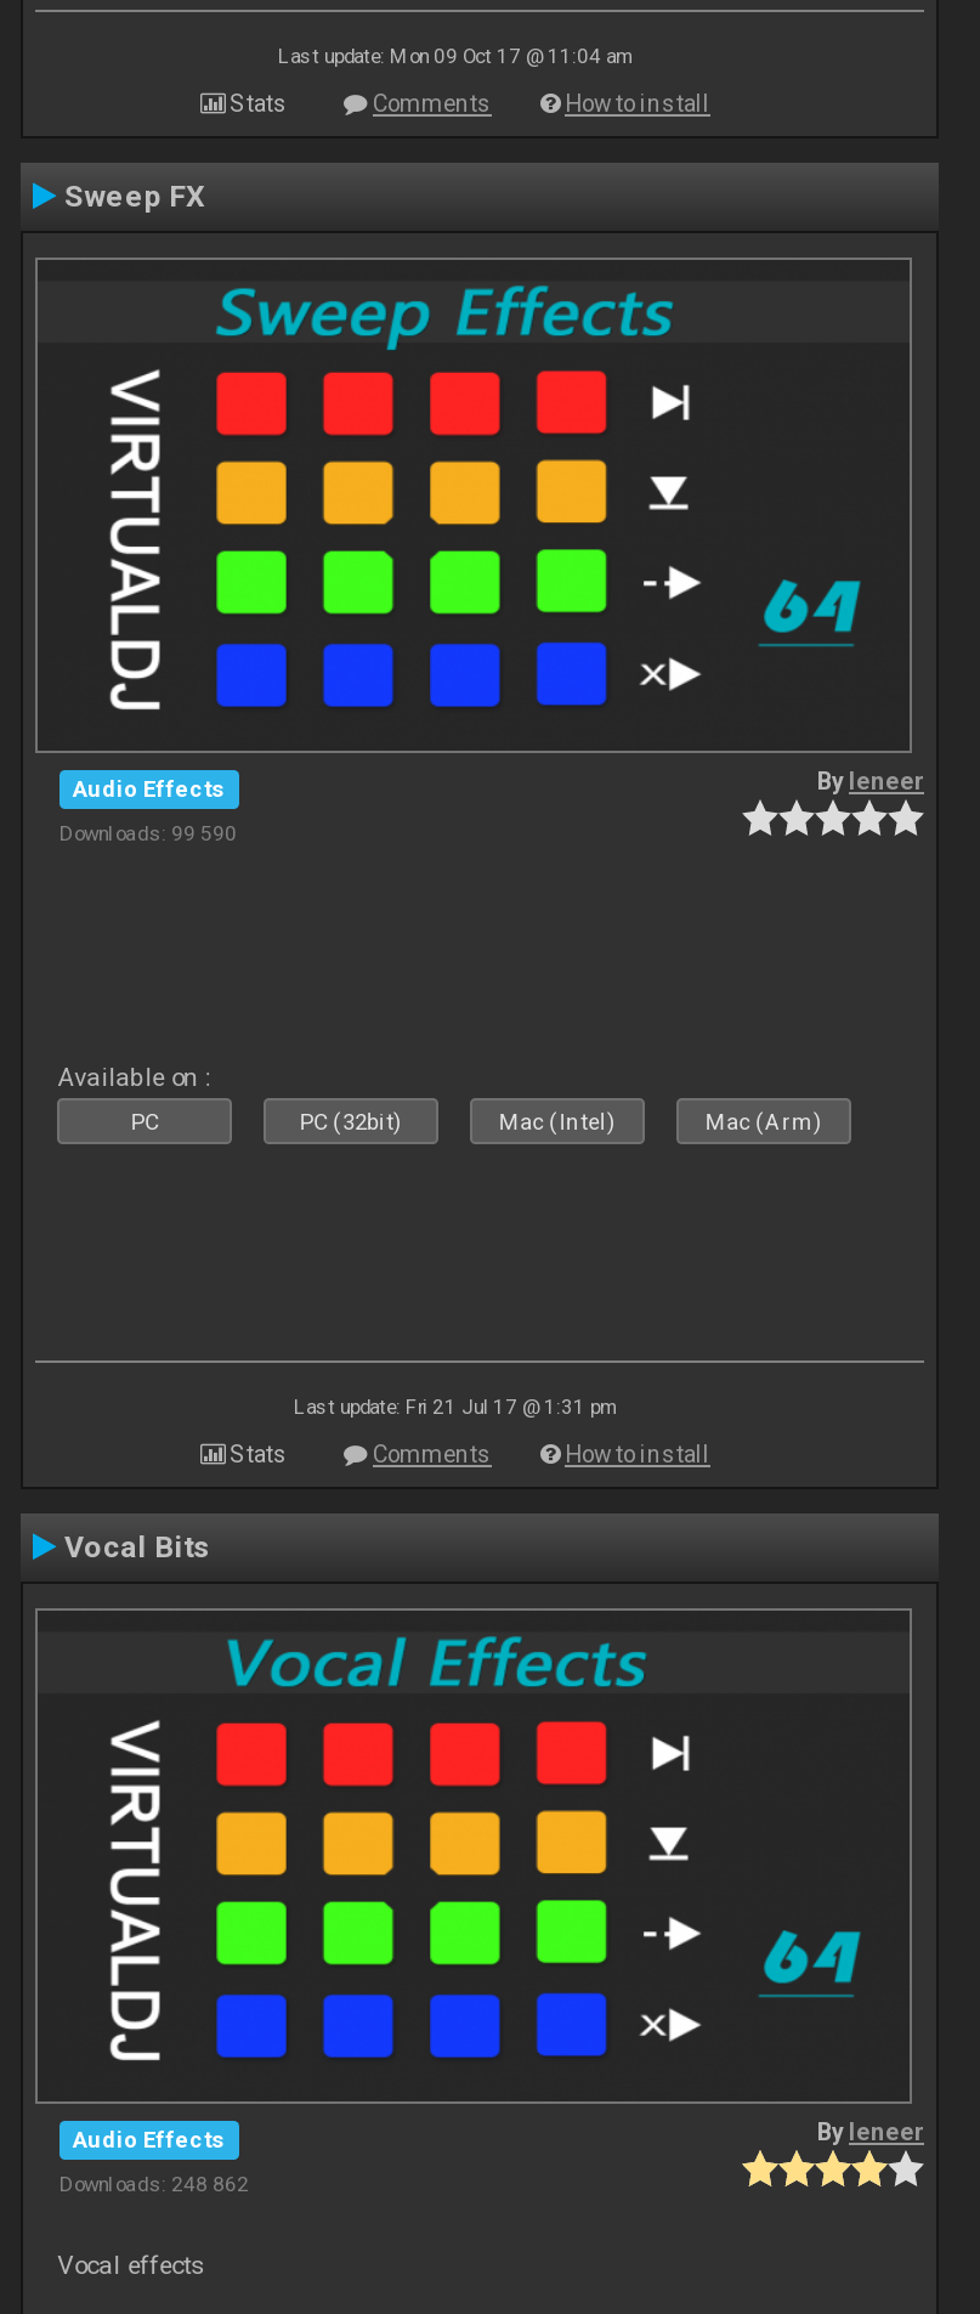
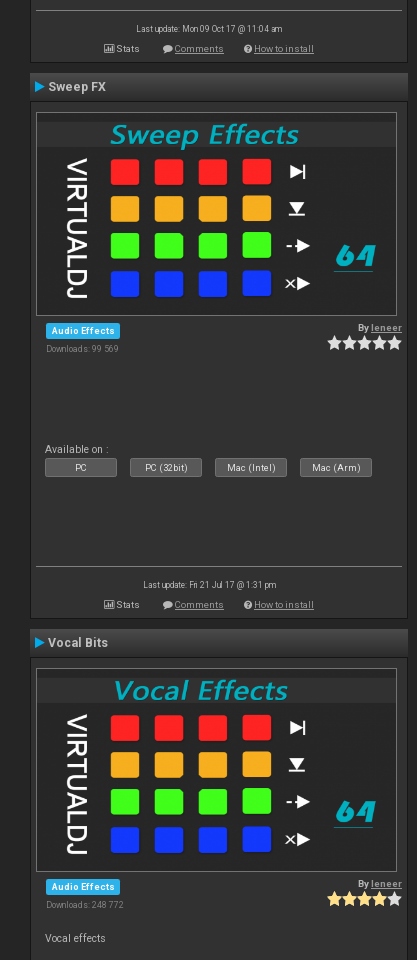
[60,820,237,845] Downloads: 99 590 -> [46,344,119,354] Downloads: 99 569
[60,2171,249,2195] Downloads: 248 862 -> [46,900,124,910] Downloads: 248 772

